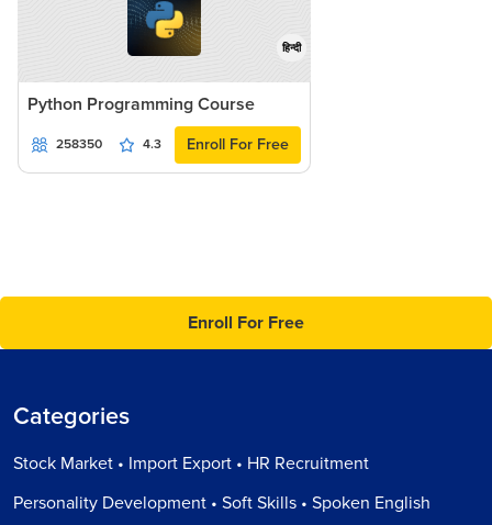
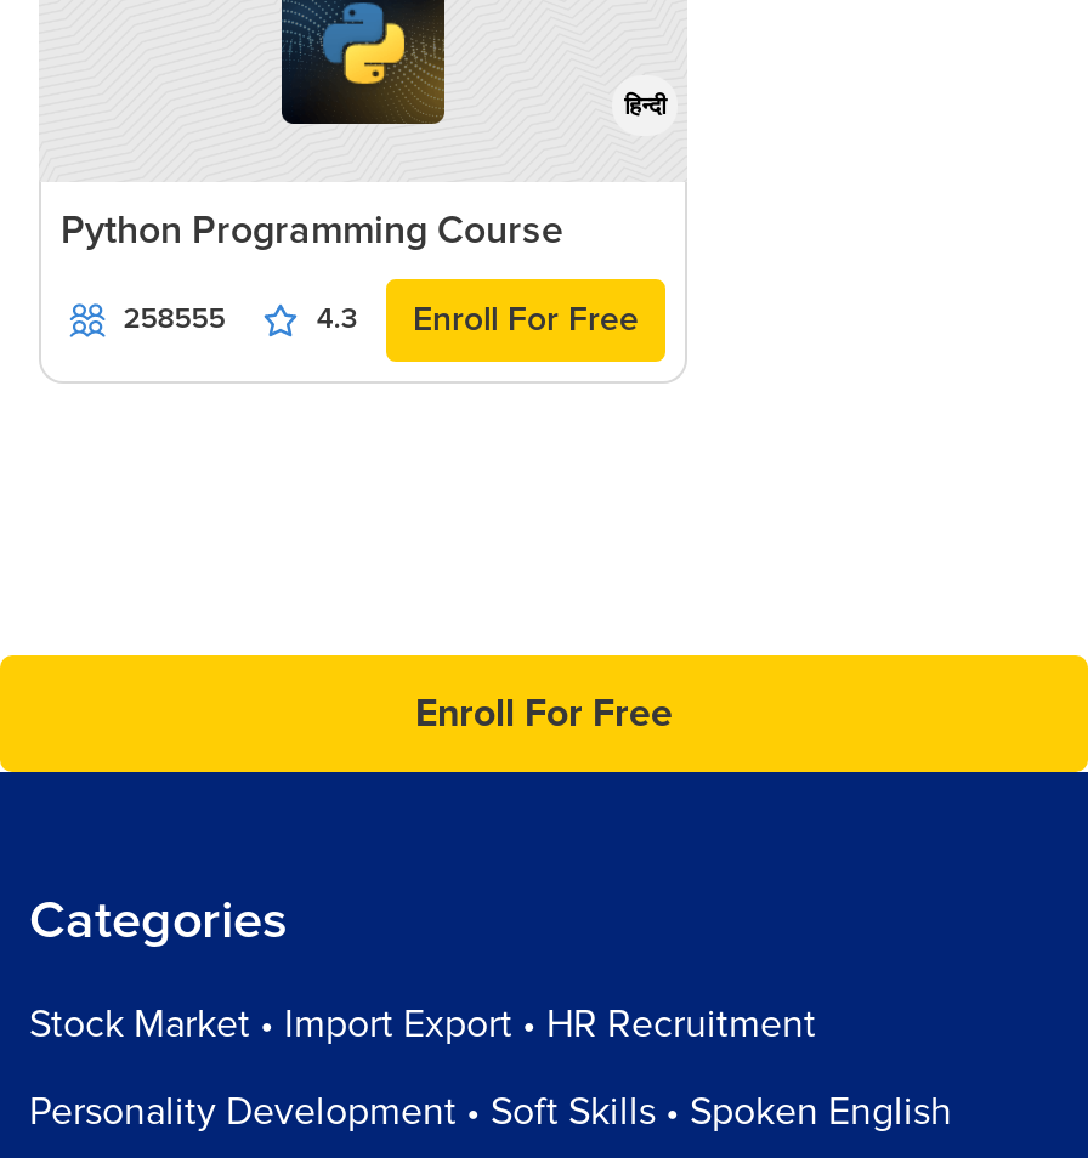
[56,136,102,152] 258350 -> [123,300,225,337] 258555

